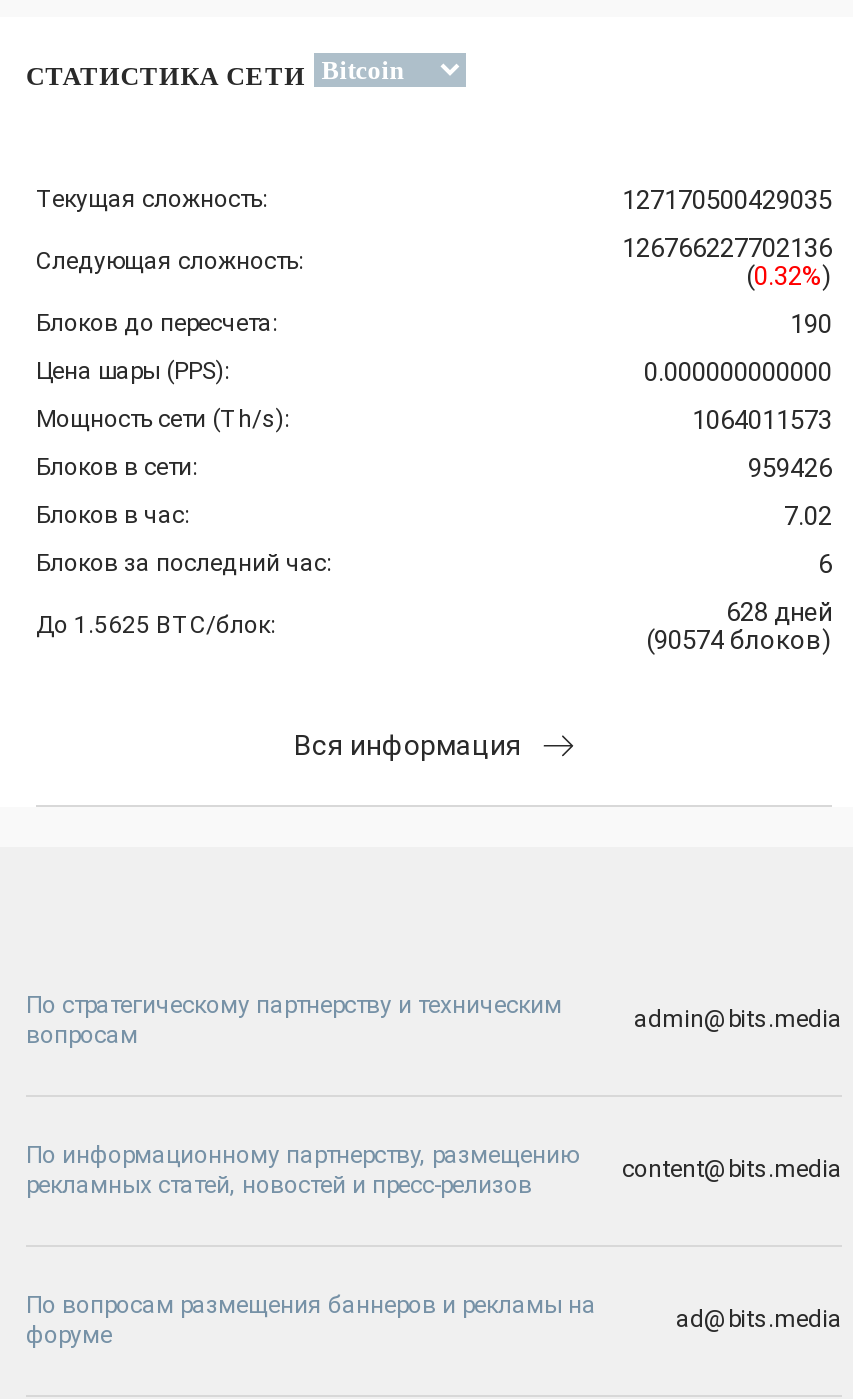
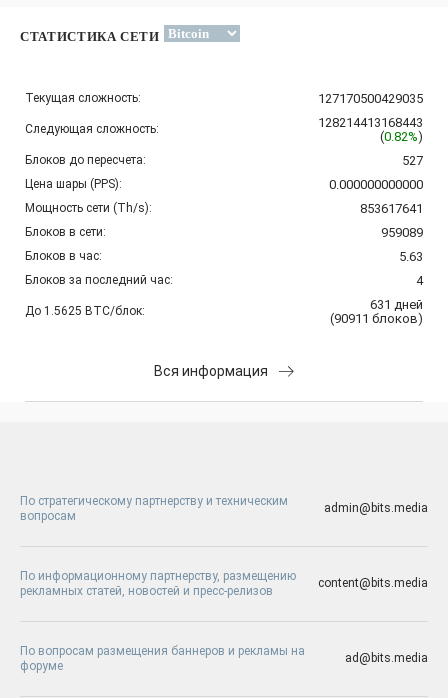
[622,234,832,264] 126766227702136 -> [318,115,423,130] 128214413168443
[746,262,832,292] (0.32%) -> [380,129,423,144] (0.82%)
[790,310,832,340] 190 -> [402,153,423,168] 527
[692,406,832,436] 1064011573 -> [360,201,423,216] 853617641
[748,454,832,484] 959426 -> [381,225,423,240] 959089
[784,502,832,532] 7.02 -> [399,249,423,264] 5.63
[818,550,832,580] 6 -> [416,273,423,288] 4
[726,598,832,628] 628 дней -> [370,297,423,312] 631 дней
[646,626,832,656] (90574 блоков) -> [330,311,423,326] (90911 блоков)

